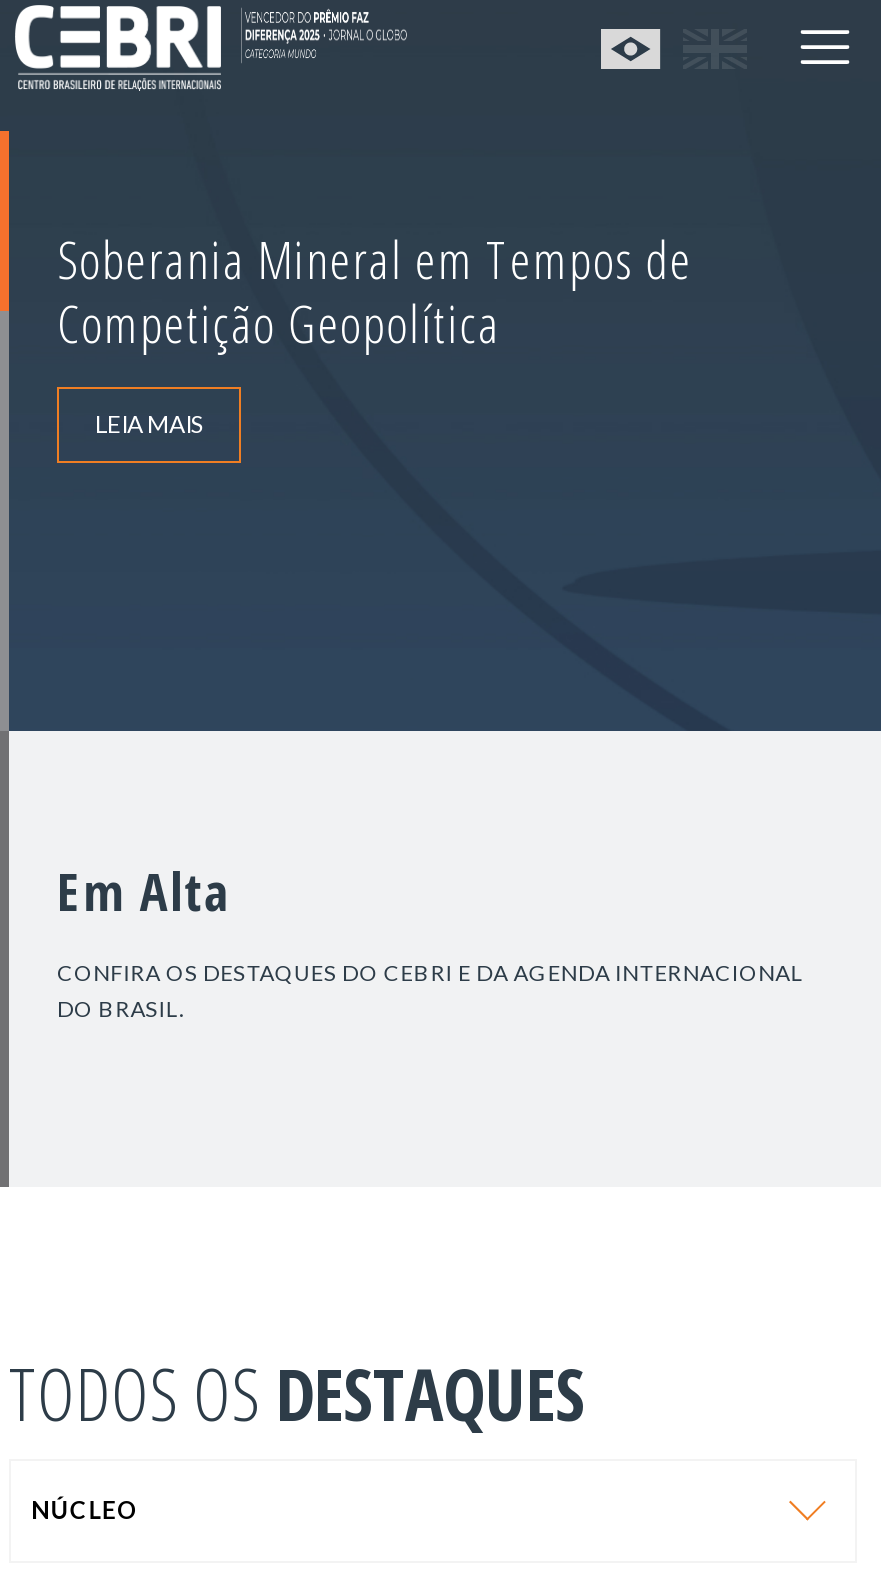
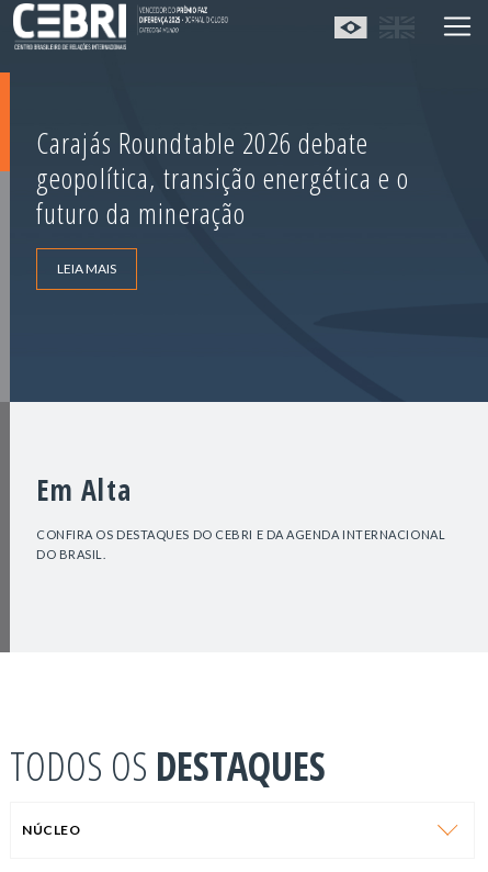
[57,224,692,360] Soberania Mineral em Tempos de | Competição Geopolítica -> [36,123,410,233] Carajás Roundtable 2026 debate | geopolítica, transição energética e o | futuro da mineração
moved [95,410,203,440] -> [57,261,116,277]: LEIA MAIS

